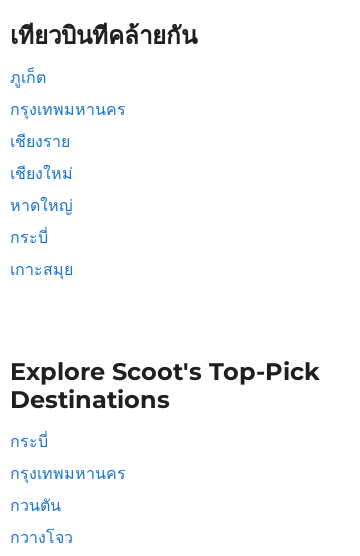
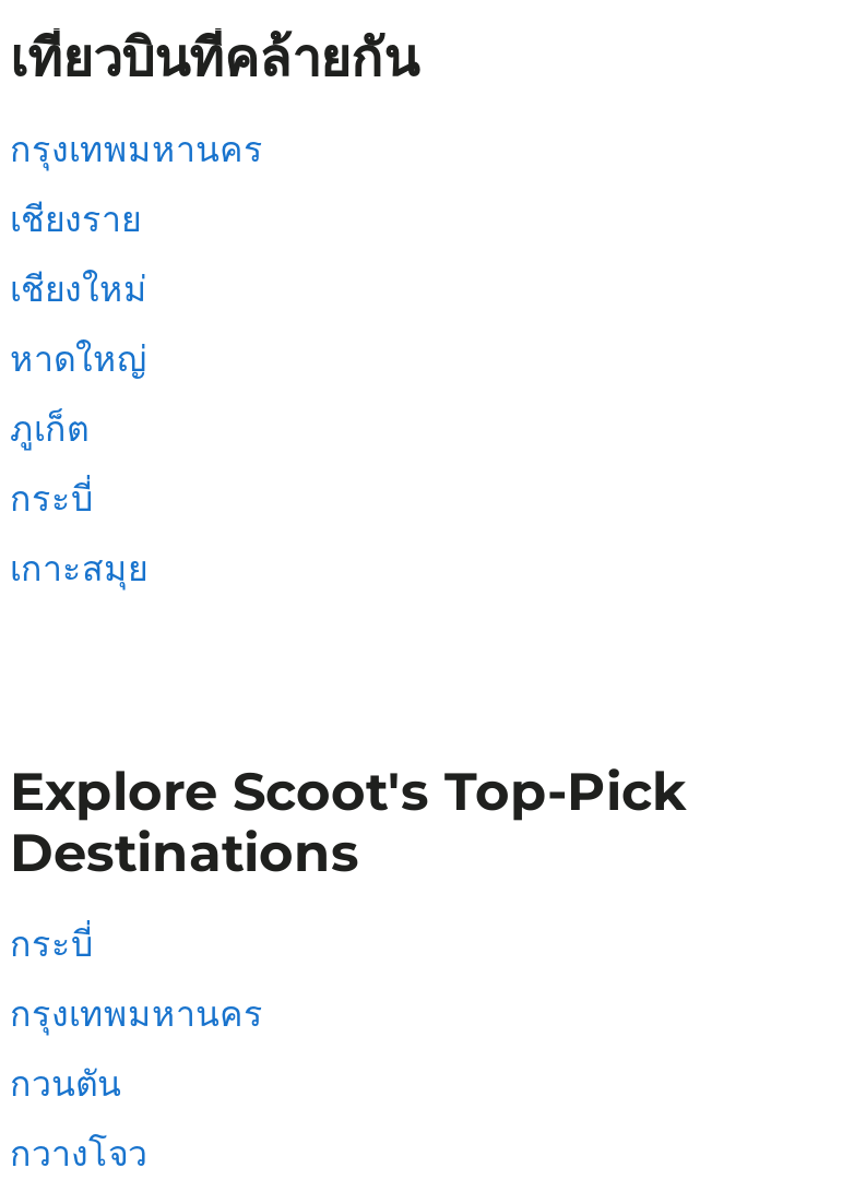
moved [10,68,46,87] -> [10,408,88,450]: ภูเก็ต
moved [10,100,126,215] -> [10,129,263,380]: กรุงเทพมหานคร | เชียงราย | เชียงใหม่ | หาดใหญ่

